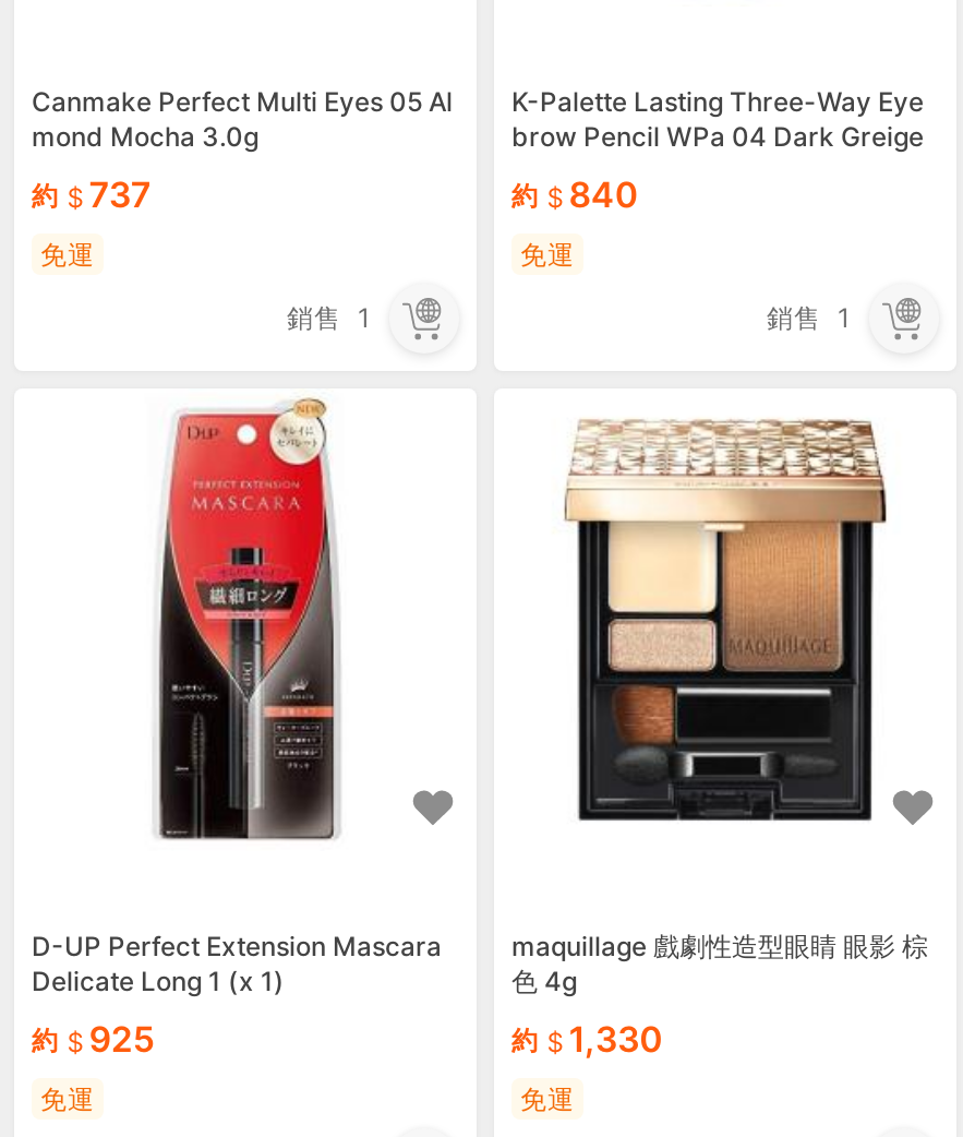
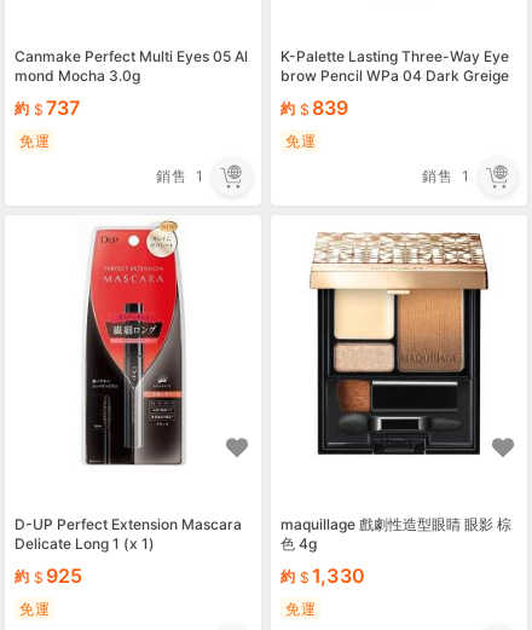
[511,172,639,215] 約 840 -> [281,95,349,119] 約 839

